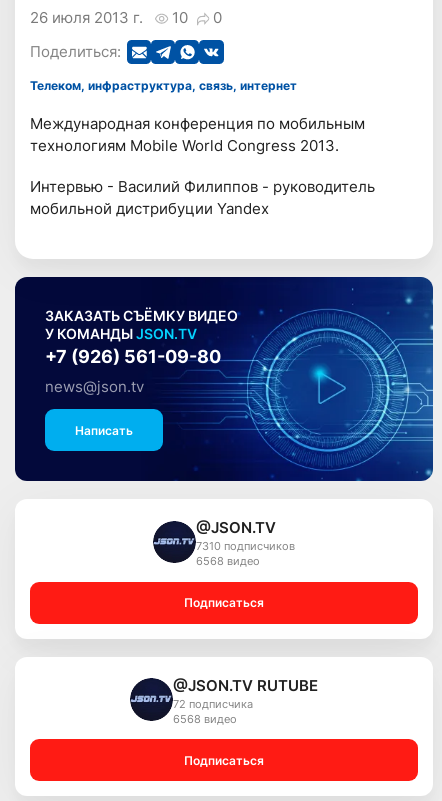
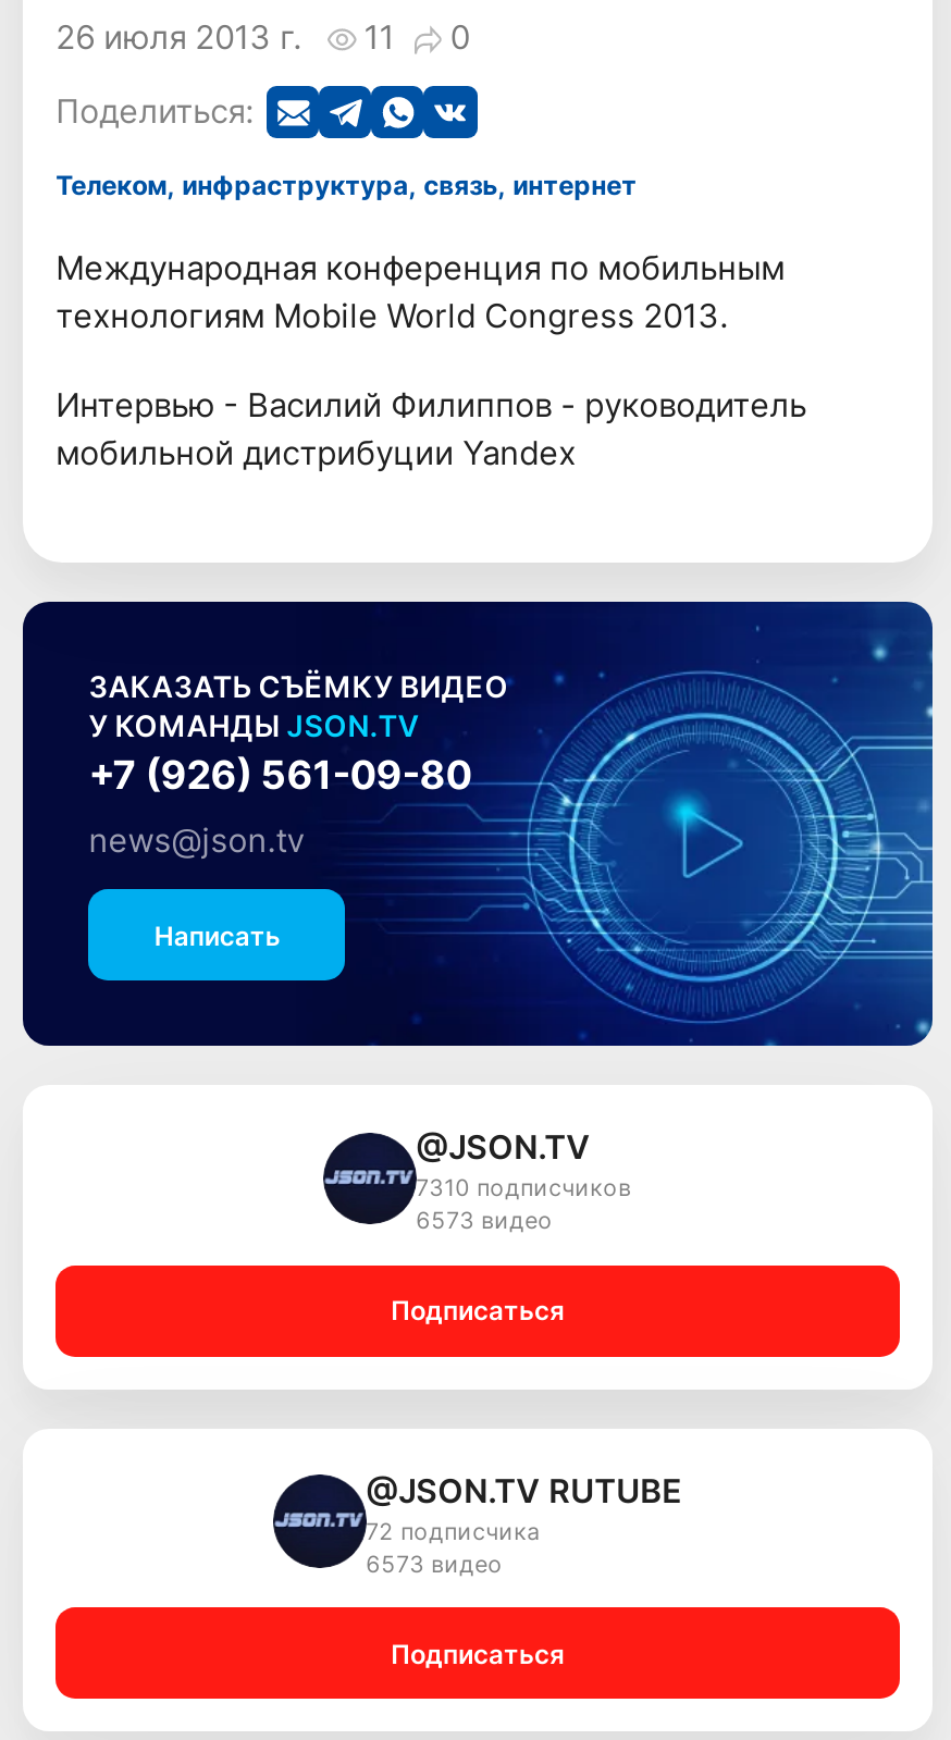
[30,8,222,27] 26 июля 2013 г. 10 0 -> [56,16,470,57] 26 июля 2013 г. 11 0
[196,555,260,568] 6568 видео -> [416,1208,553,1236] 6573 видео
[173,713,237,726] 6568 видео -> [366,1550,503,1579] 6573 видео

